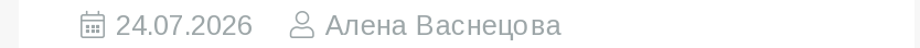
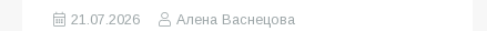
[116,10,253,41] 24.07.2026 -> [71,12,140,27] 21.07.2026

